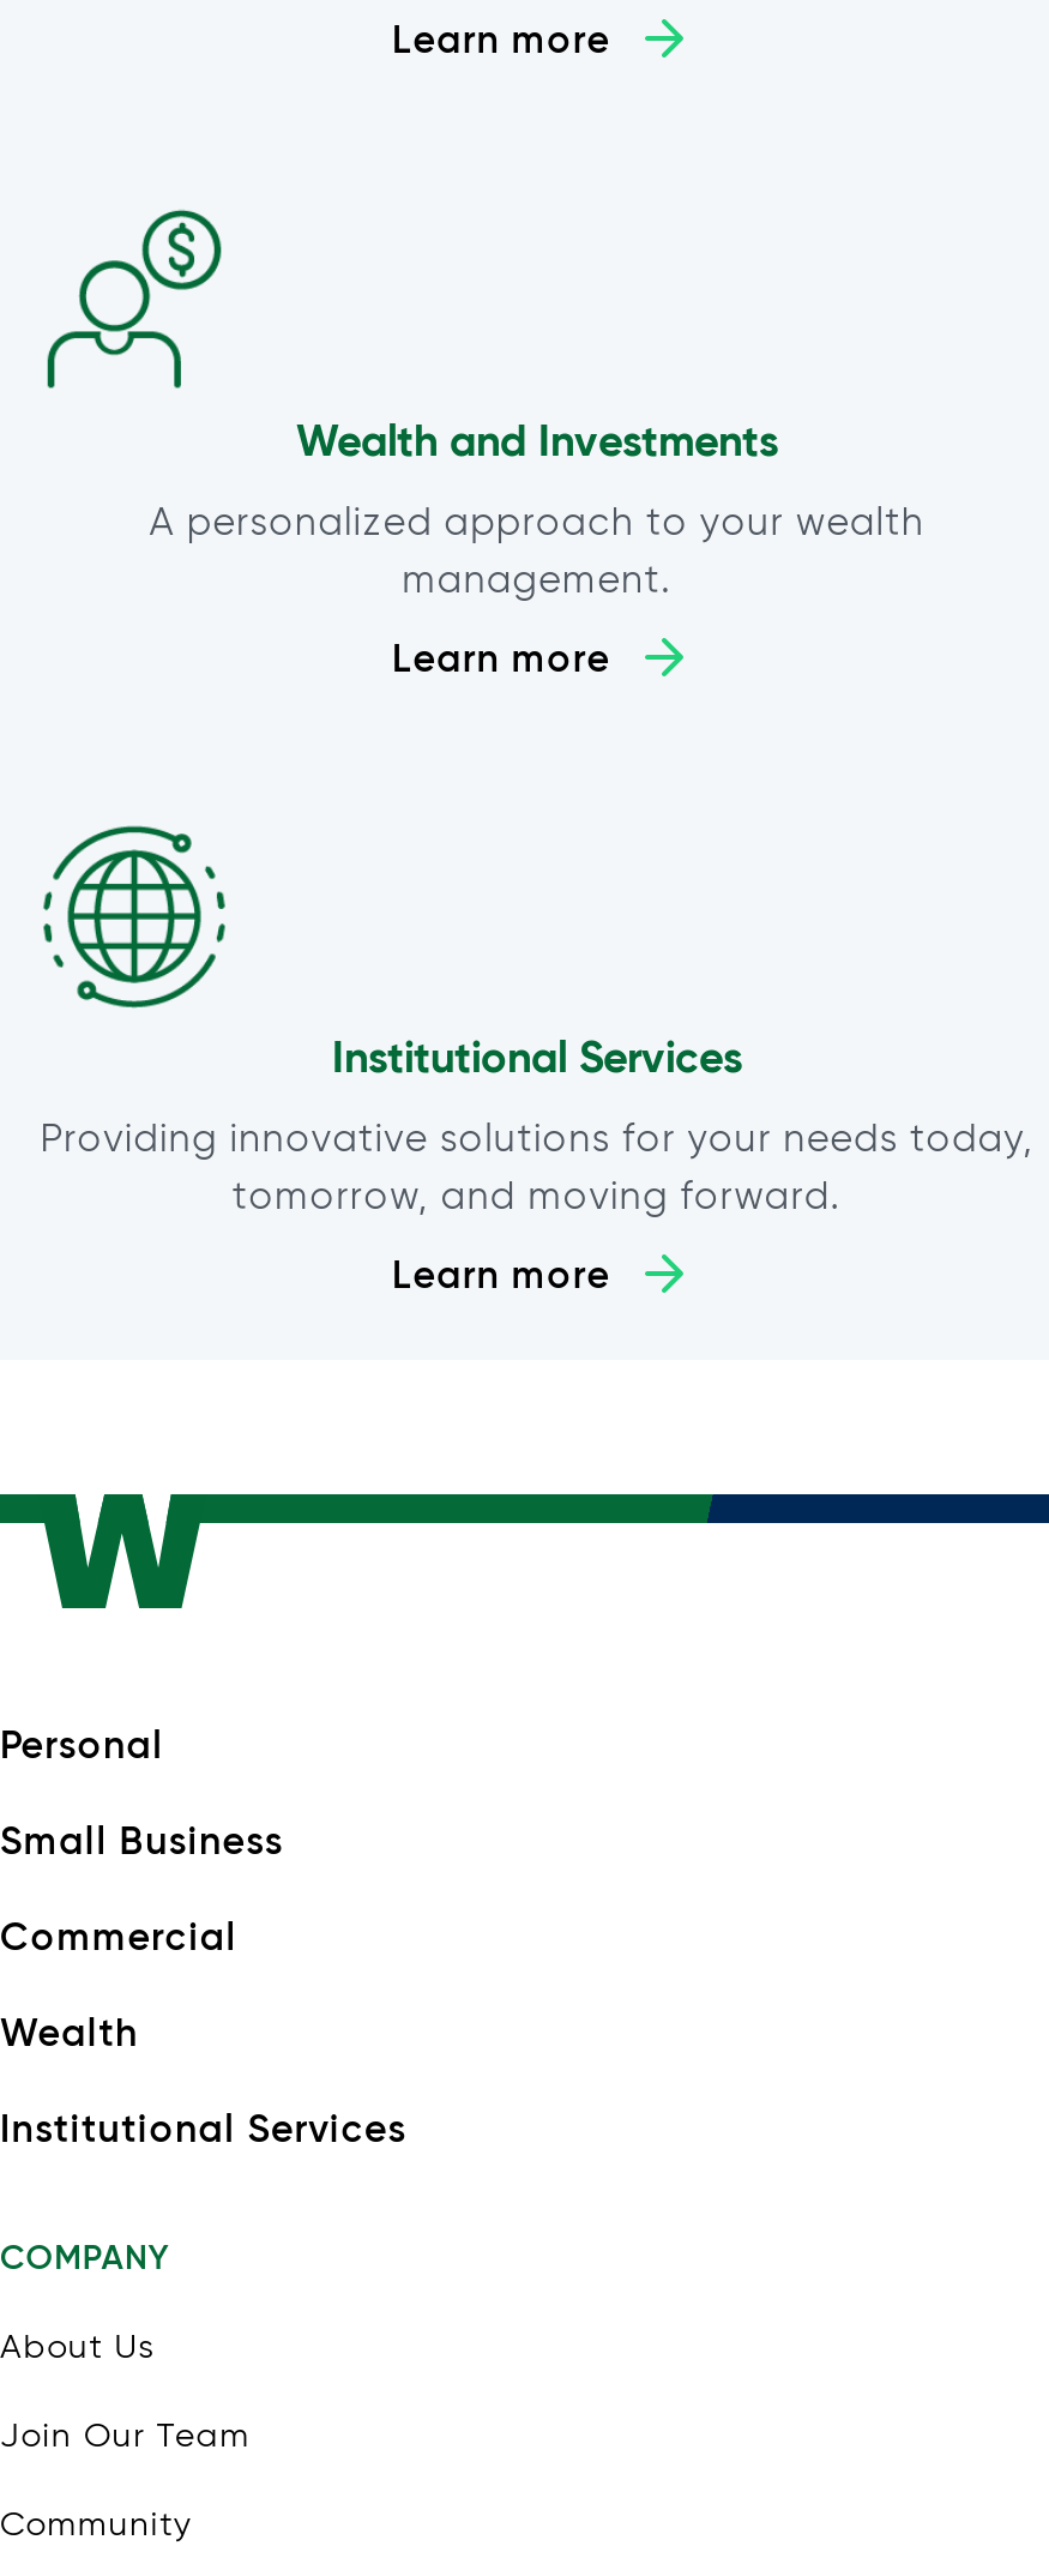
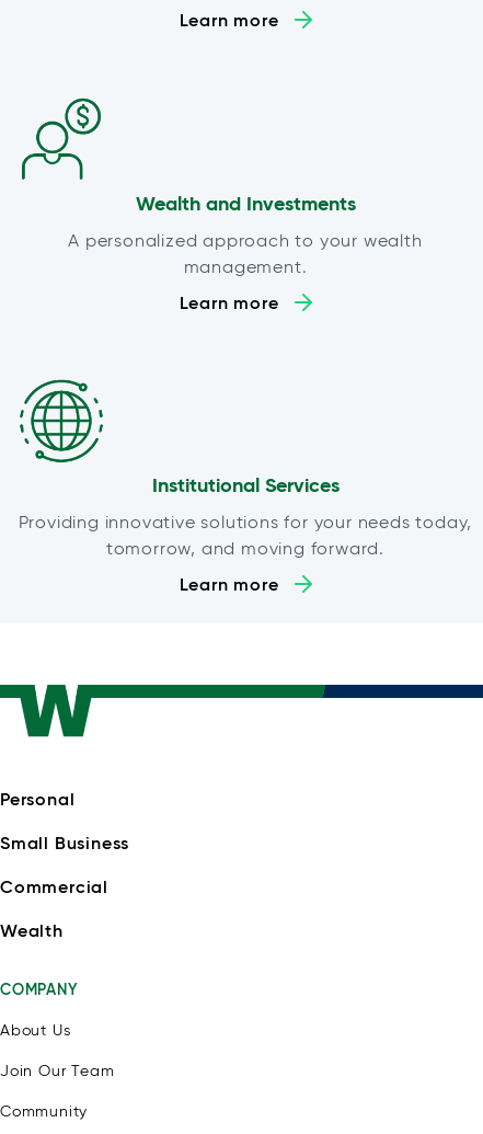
[0,2103,407,2151] Institutional Services -> none

